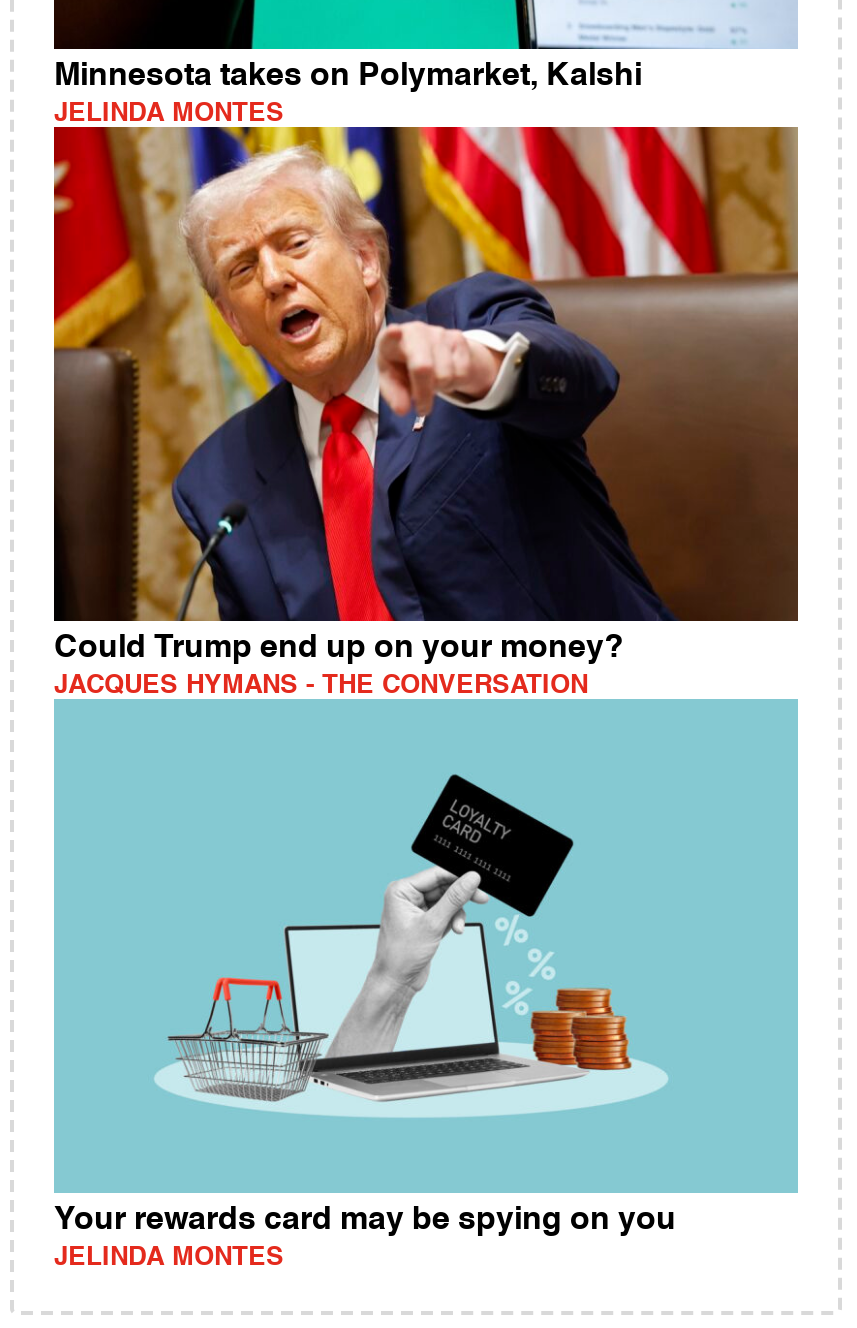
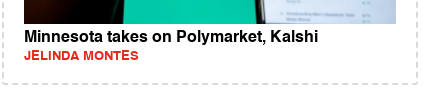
[52,100,800,624] [image] | JELINDA MONTES -> none
[54,633,624,699] Could Trump end up on your money? | JACQUES HYMANS - THE CONVERSATION -> none
[54,700,796,1238] [image] | Your rewards card may be spying on you -> none

